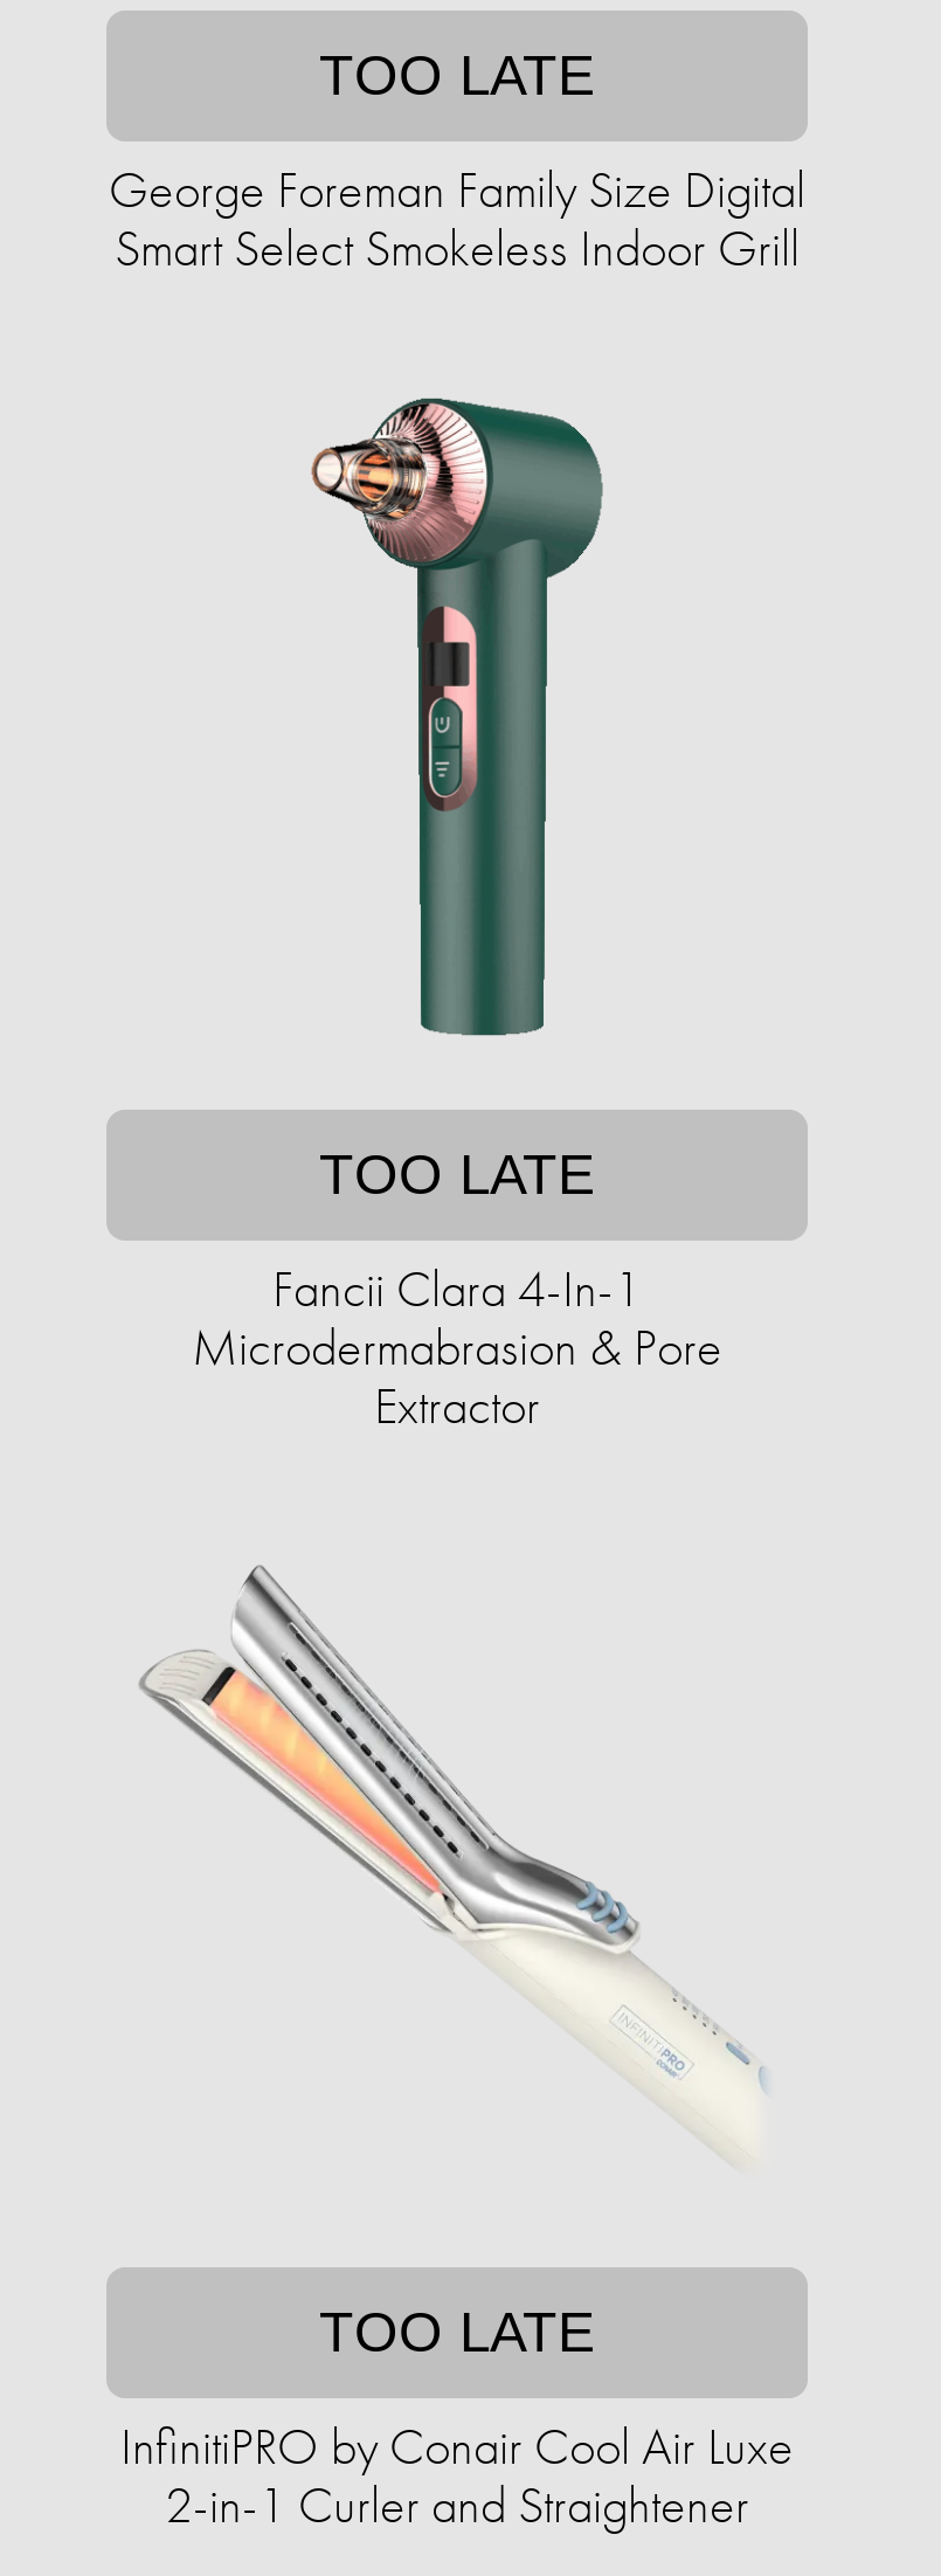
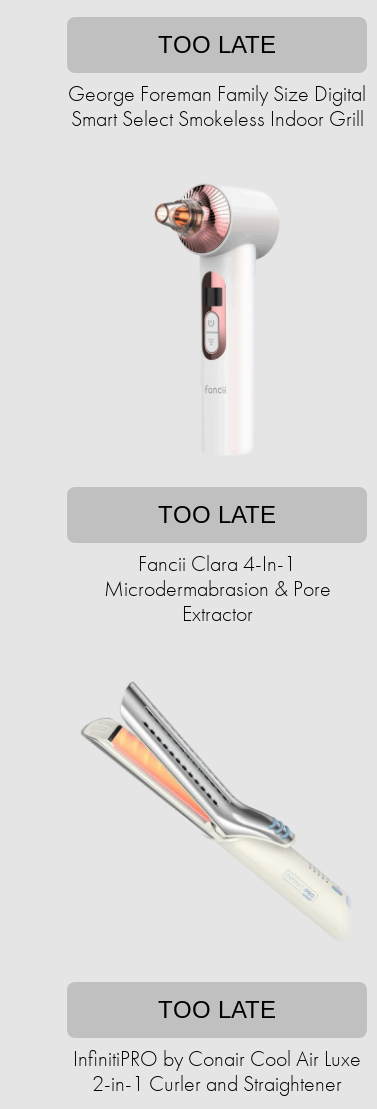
[328,396,604,1037] [image] -> [166,183,279,456] [image]

